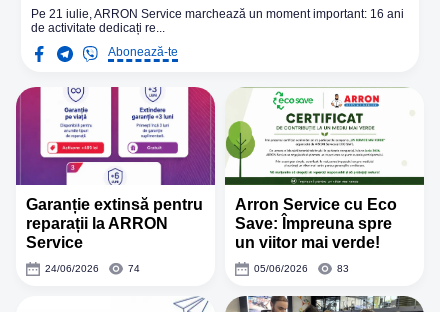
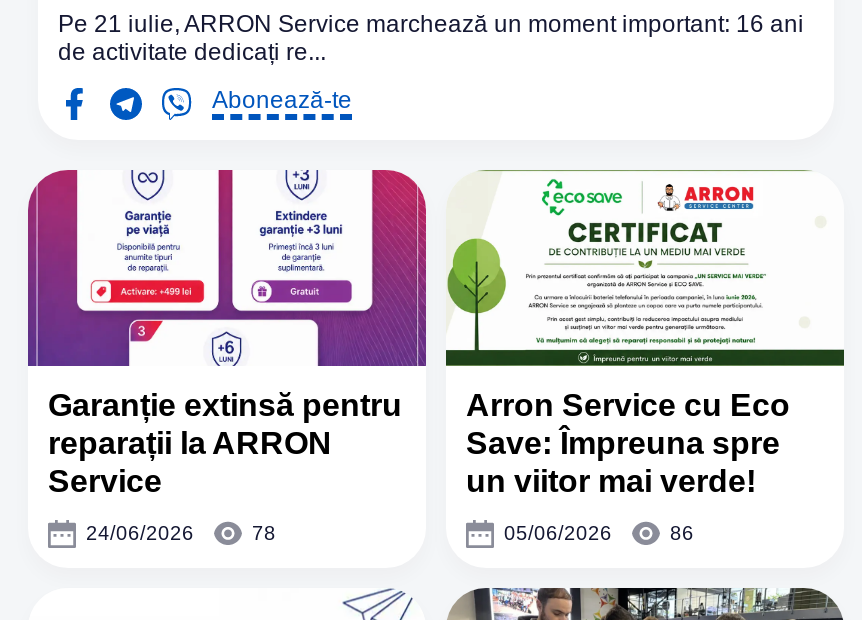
[128,263,140,274] 74 -> [252,522,276,544] 78
[337,263,349,274] 83 -> [670,522,694,544] 86

